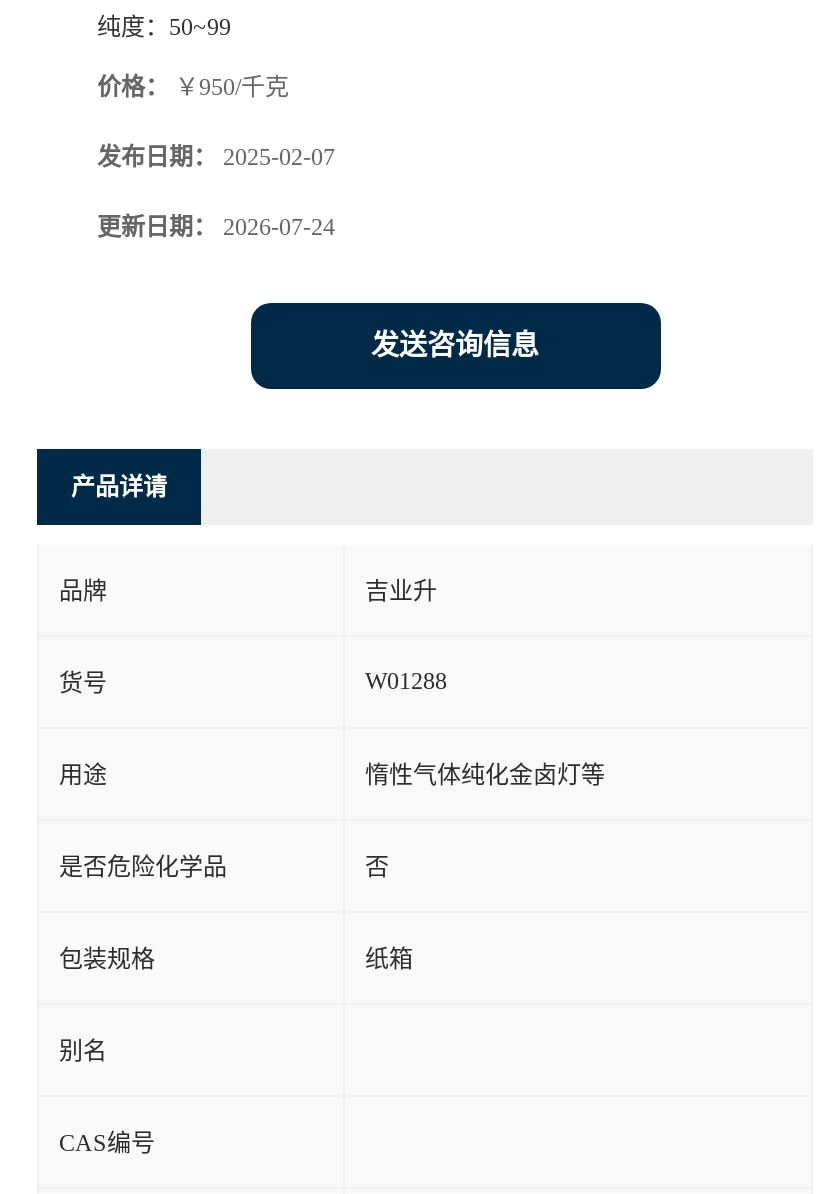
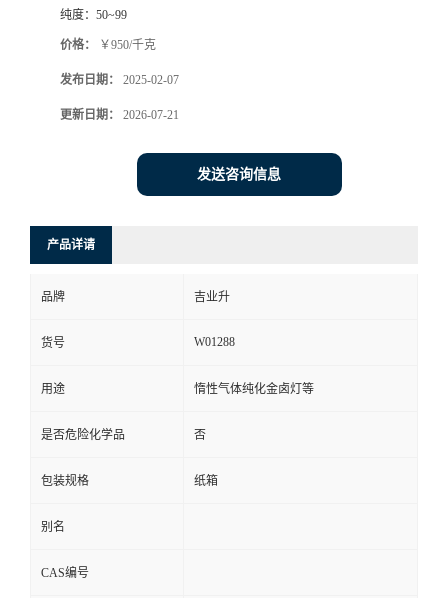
[97,214,335,242] 更新日期：2026-07-24 -> [60,108,179,122] 更新日期：2026-07-21

